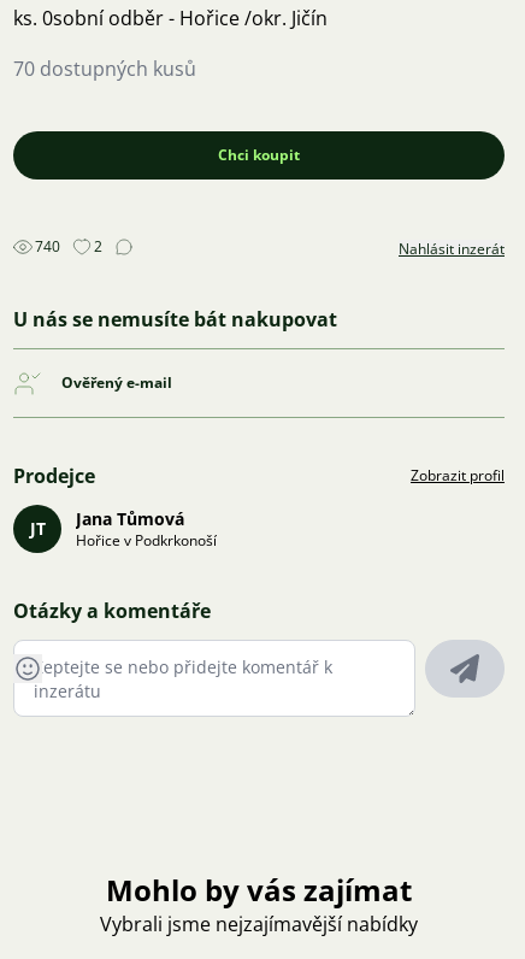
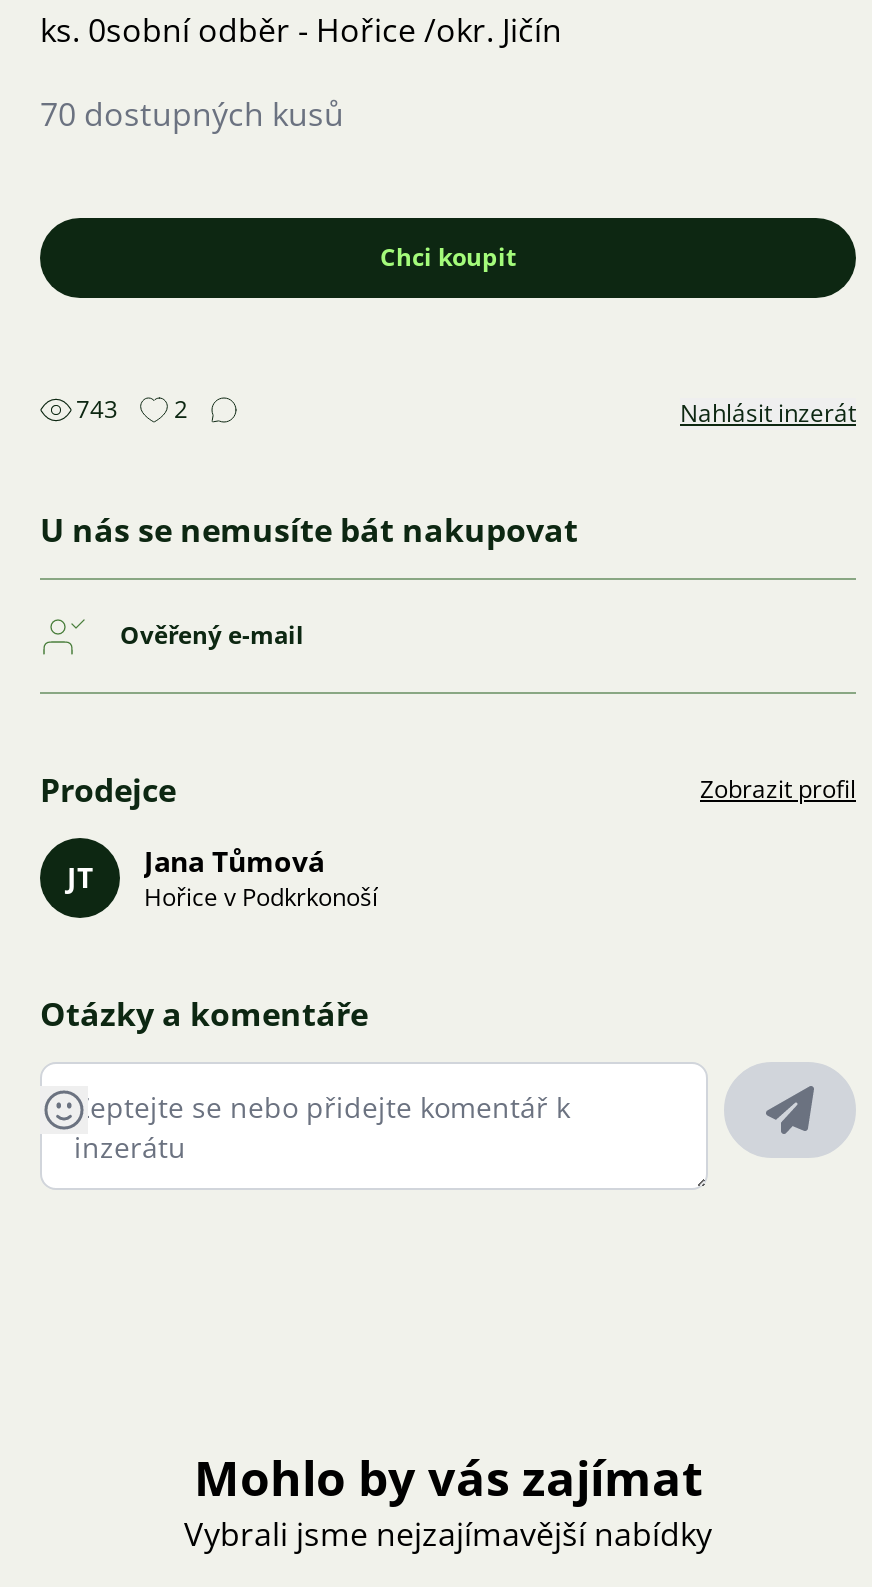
[35,236,102,257] 740 2 -> [76,392,188,426] 743 2

